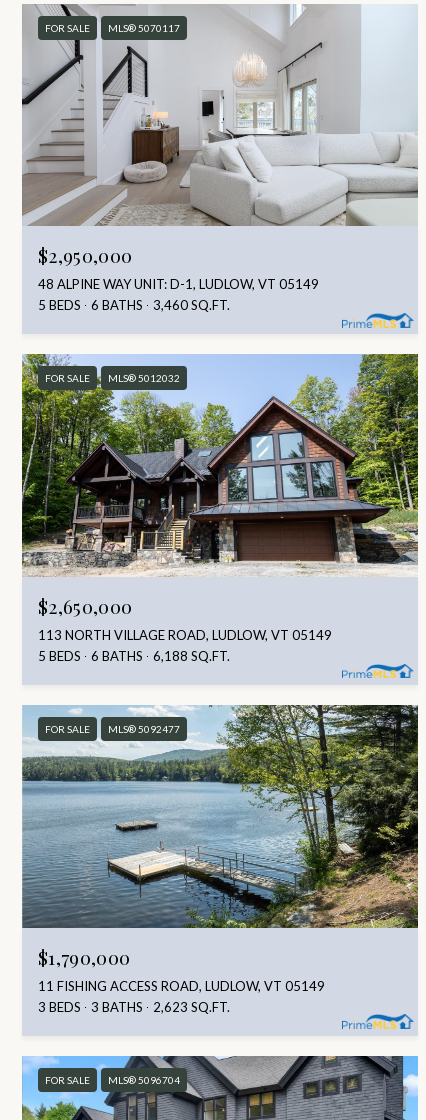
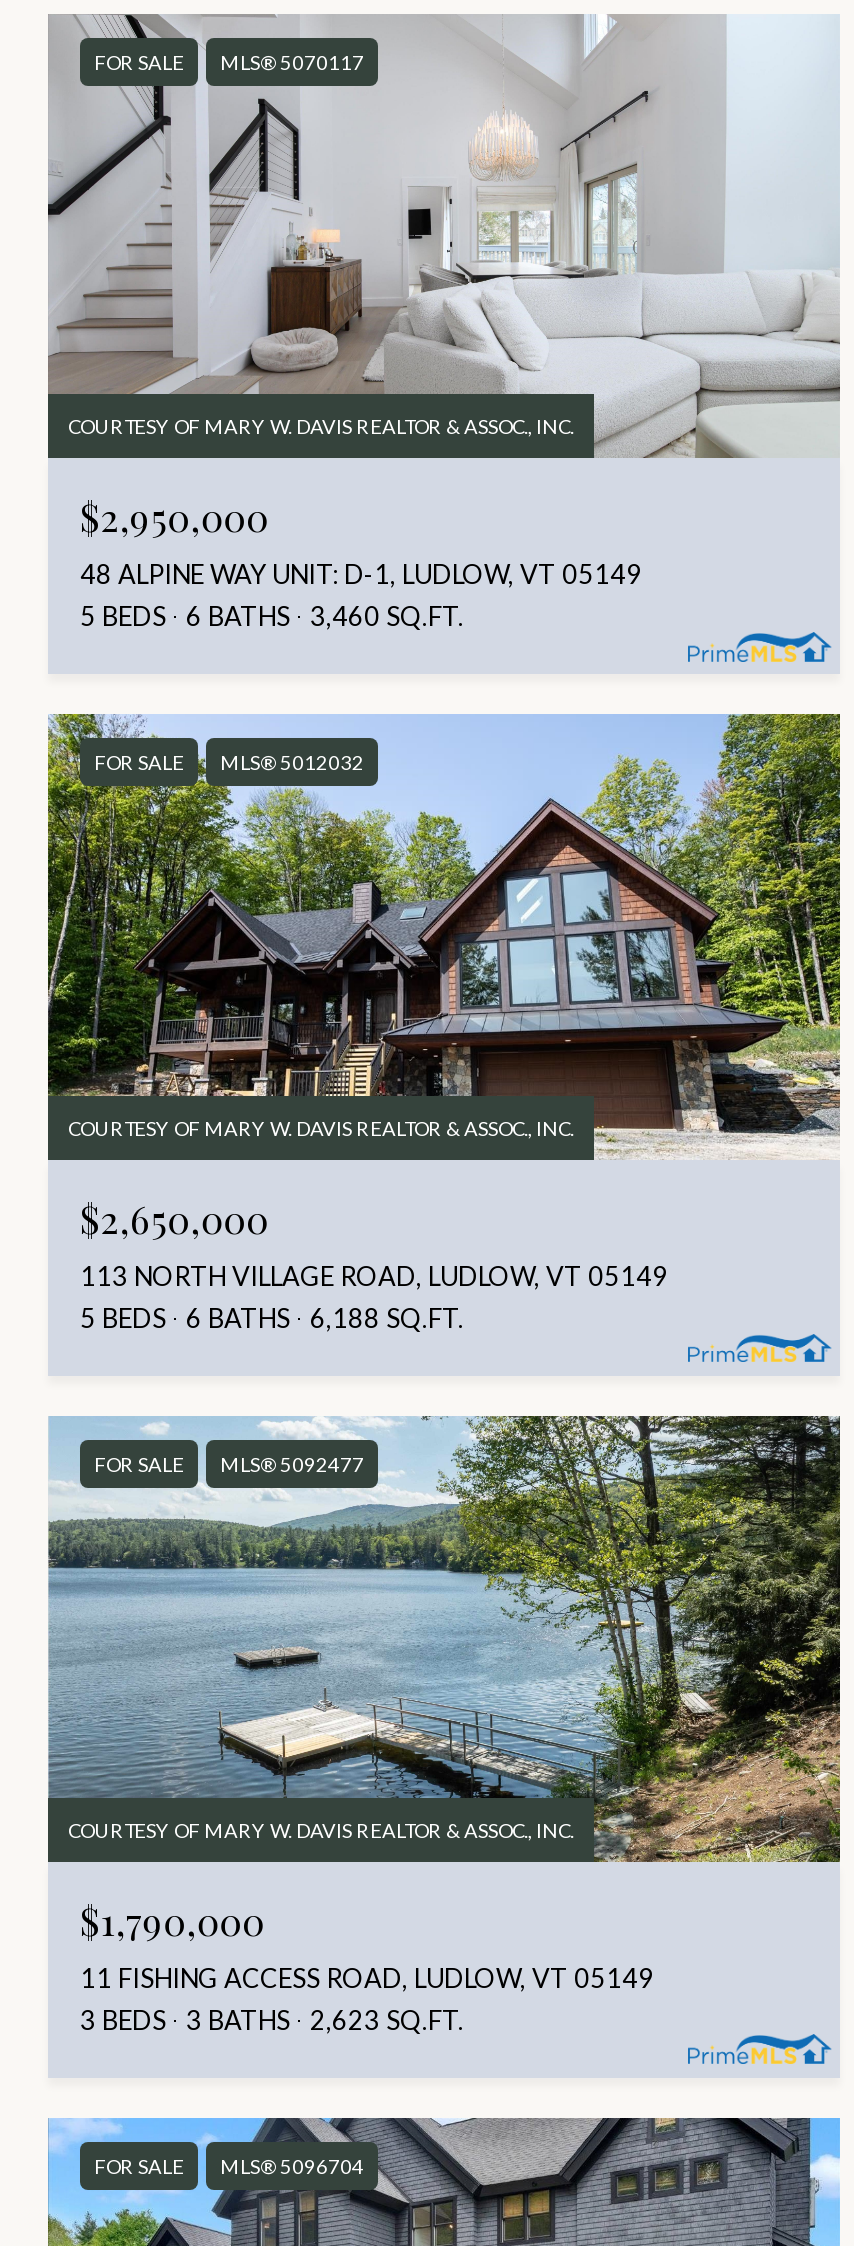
none -> [68,414,574,438] COURTESY OF MARY W. DAVIS REALTOR & ASSOC., INC.
none -> [68,1116,574,1140] COURTESY OF MARY W. DAVIS REALTOR & ASSOC., INC.
none -> [68,1818,574,1842] COURTESY OF MARY W. DAVIS REALTOR & ASSOC., INC.

